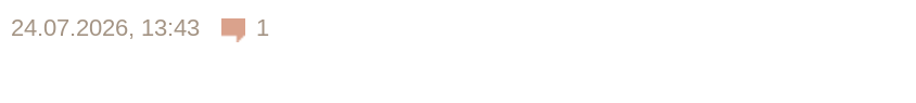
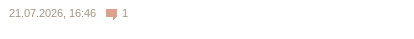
[11,15,269,41] 24.07.2026, 13:43 1 -> [9,7,128,19] 21.07.2026, 16:46 1

